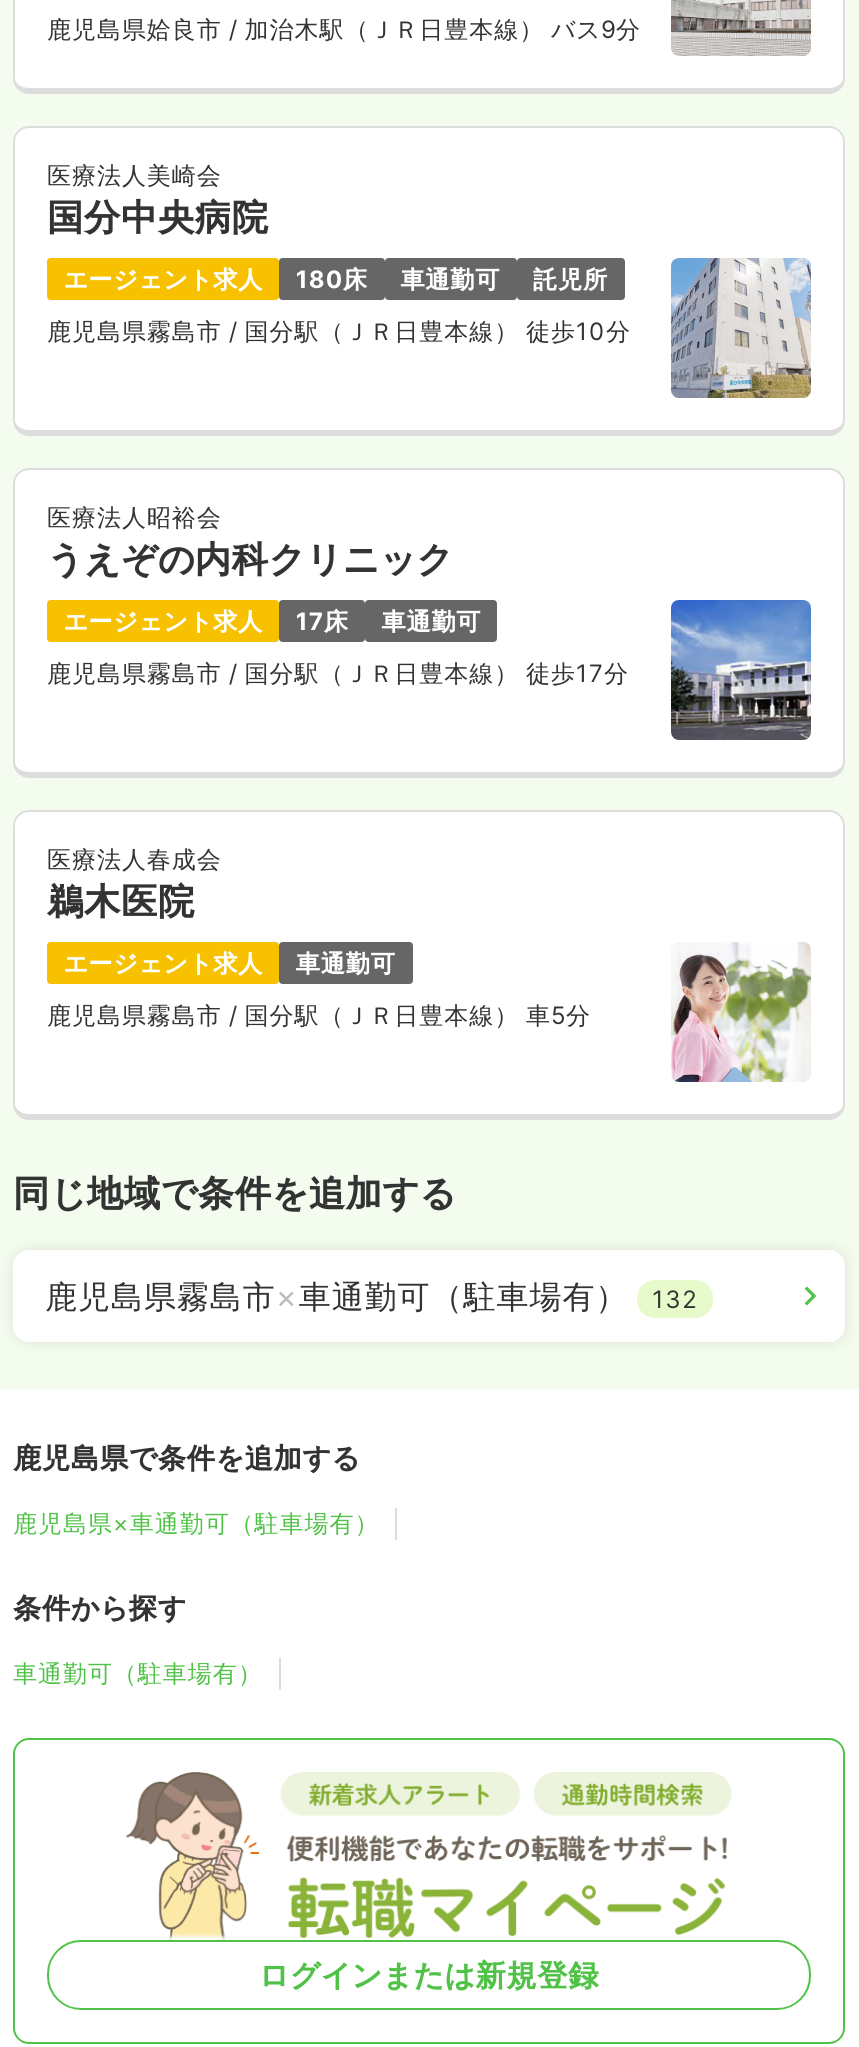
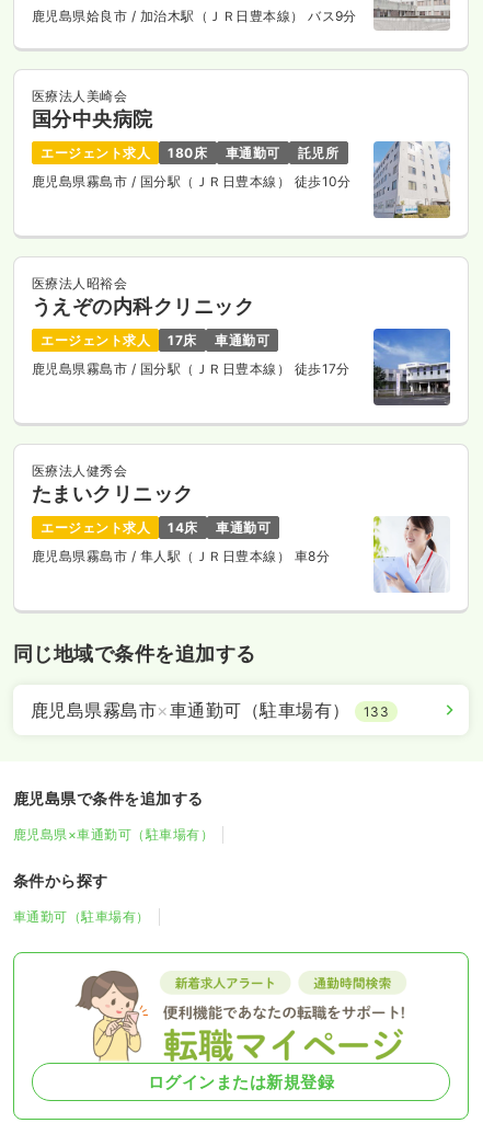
[47,845,222,923] 医療法人春成会 | 鵜木医院 -> [32,463,194,506] 医療法人健秀会 | たまいクリニック
[47,942,811,1084] [image] | 鹿児島県霧島市/ 国分駅（ＪＲ日豊本線） 車5分 -> [32,515,449,593] [image] | 鹿児島県霧島市/ 隼人駅（ＪＲ日豊本線） 車8分
none -> [168,519,198,535] 14床
[45,1277,697,1317] 鹿児島県霧島市×車通勤可（駐車場有） 132 -> [31,699,389,721] 鹿児島県霧島市×車通勤可（駐車場有） 133

